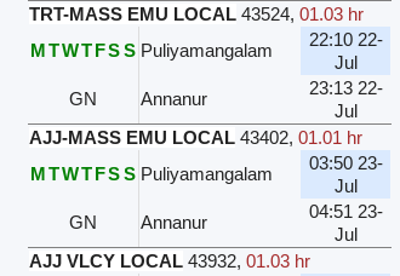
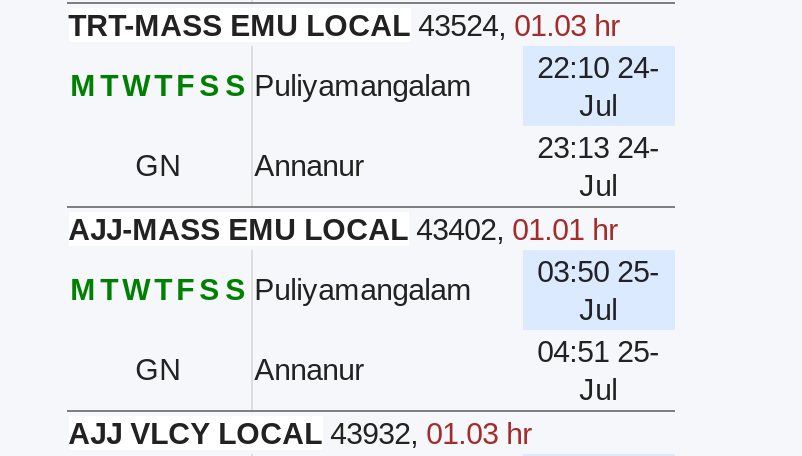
[309,30,383,50] 22:10 22- -> [537,49,659,83] 22:10 24-
[309,78,383,99] 23:13 22- -> [537,129,659,163] 23:13 24-
[309,153,383,174] 03:50 23- -> [537,253,659,287] 03:50 25-
[309,201,383,222] 04:51 23- -> [537,333,659,367] 04:51 25-

